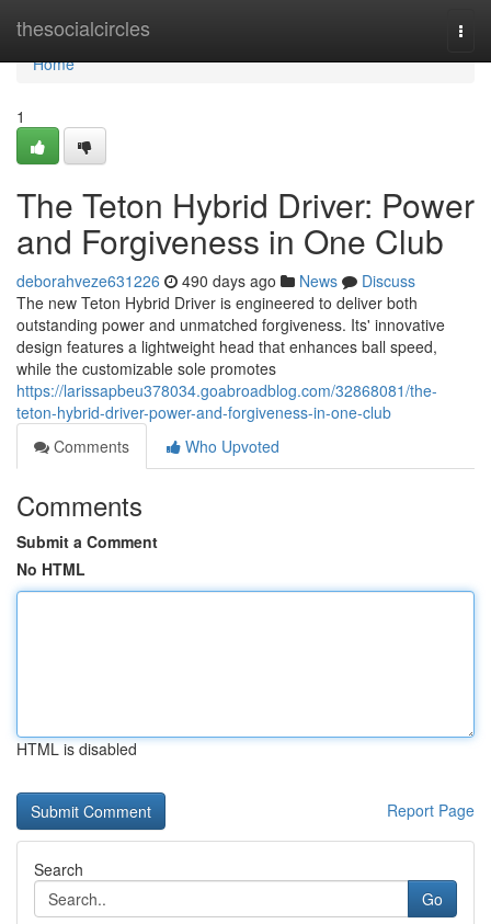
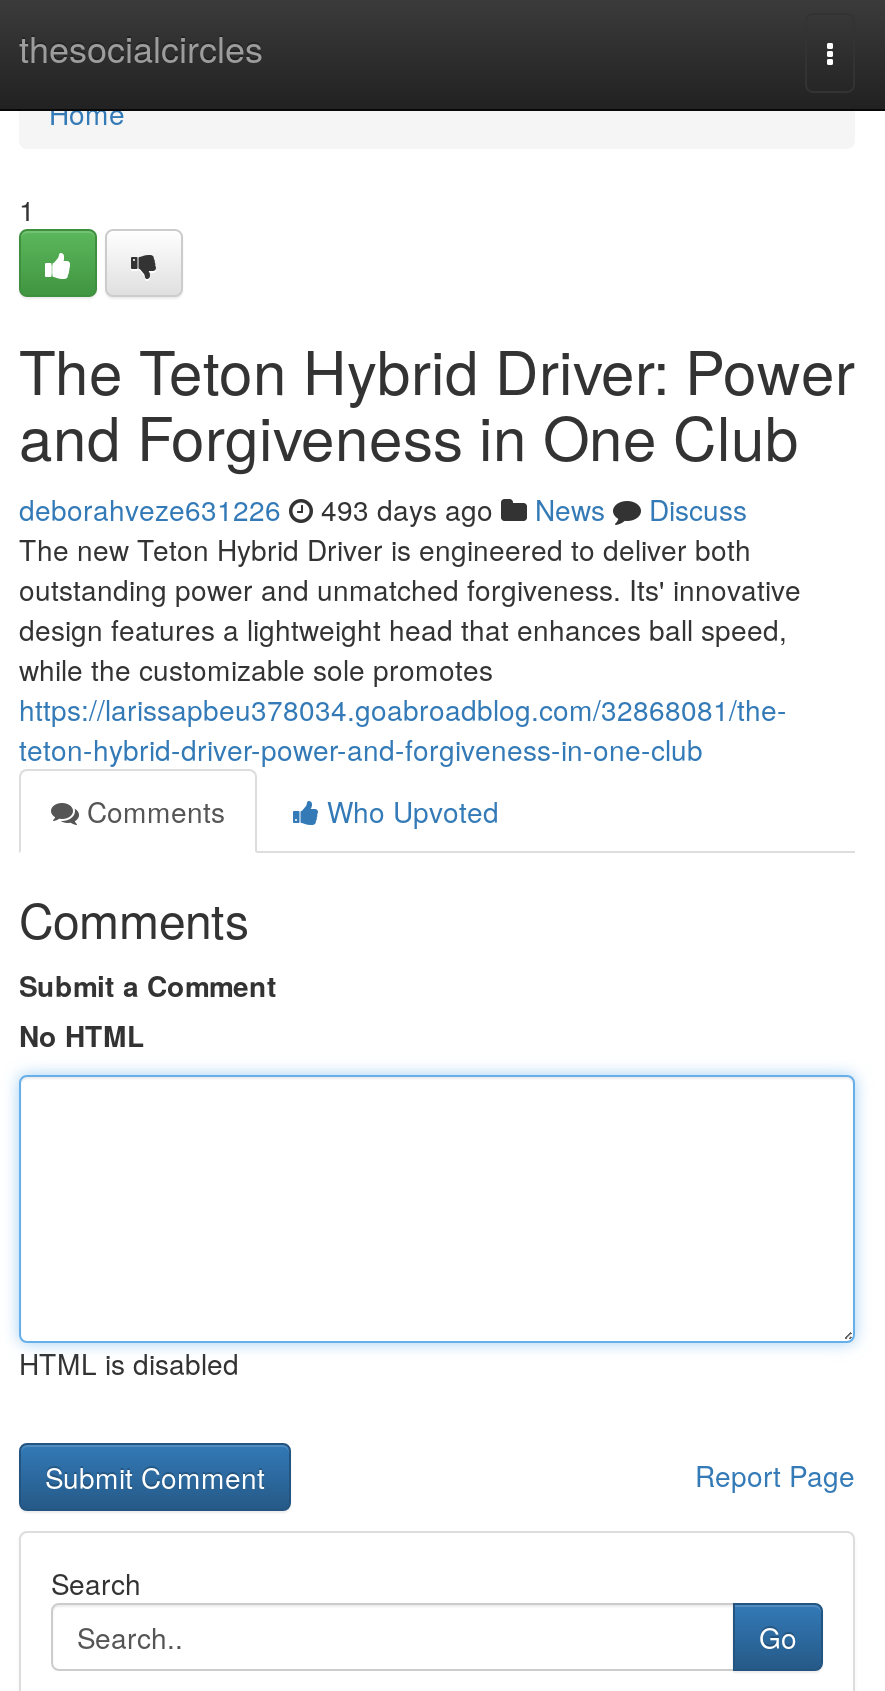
[16,270,415,292] deborahveze631226 490 days ago News Discuss -> [19,489,747,529] deborahveze631226 493 days ago News Discuss

